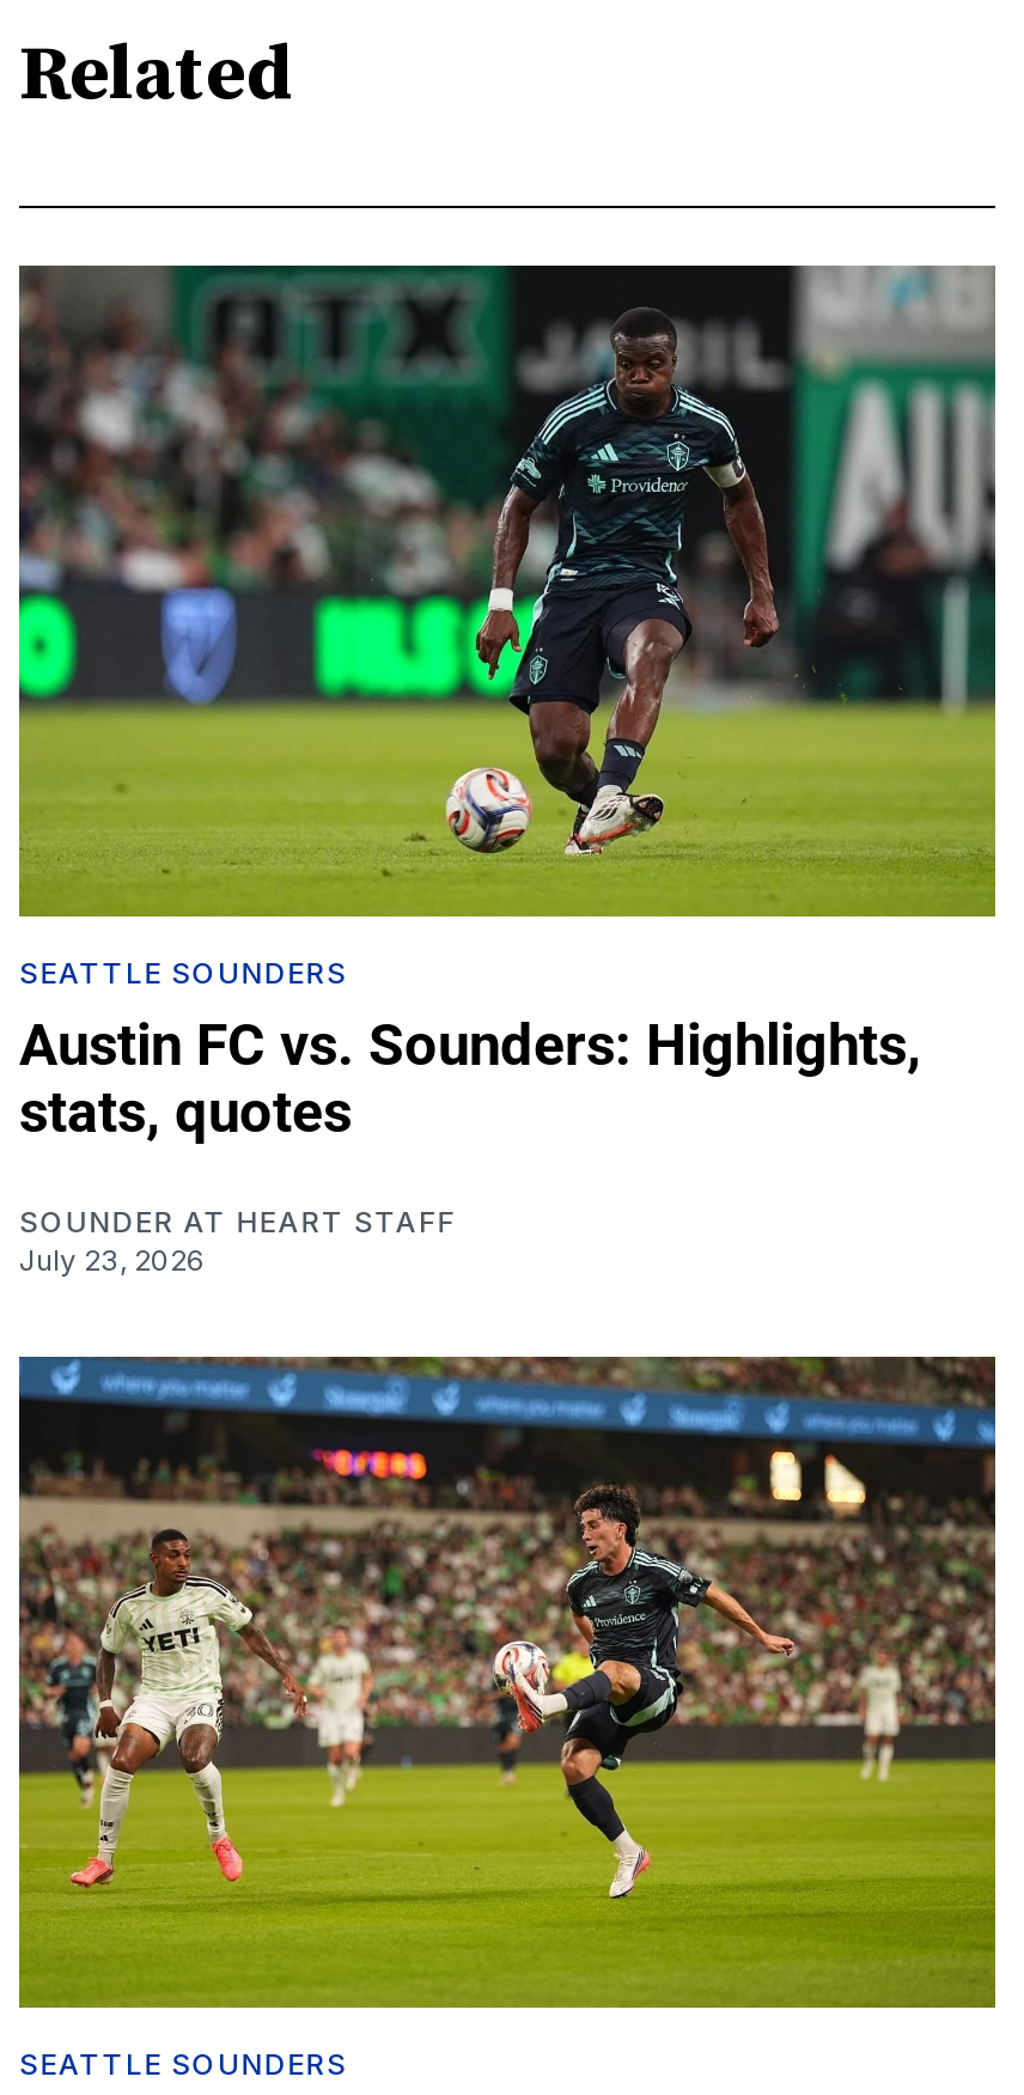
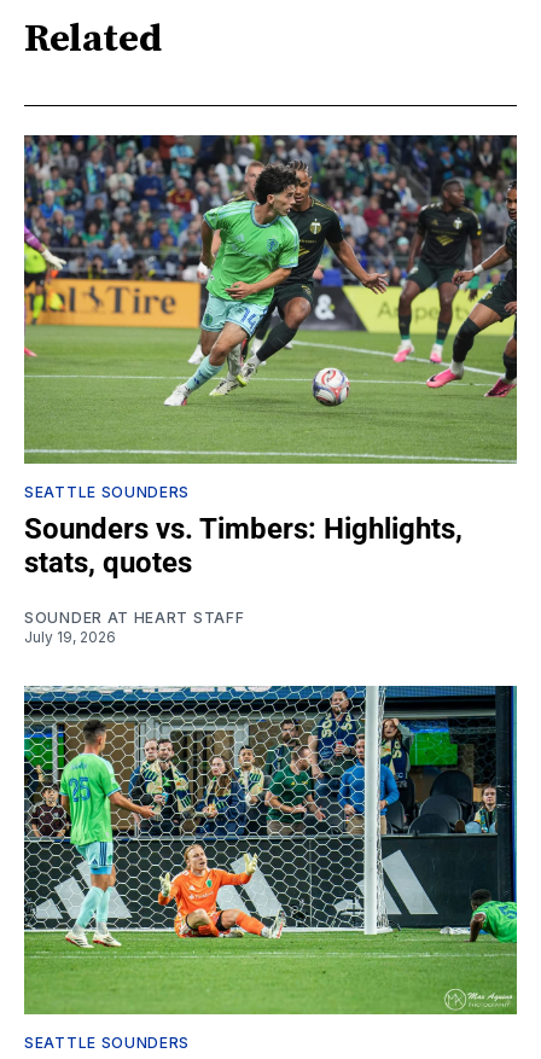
[17,262,998,918] [image] -> [23,134,518,464] [image]
[19,1014,921,1081] Austin FC vs. Sounders: Highlights, -> [24,512,463,546] Sounders vs. Timbers: Highlights,
[19,1243,206,1279] July 23, 2026 -> [24,628,116,646] July 19, 2026
[17,1353,998,2009] [image] -> [23,685,518,1014] [image]

